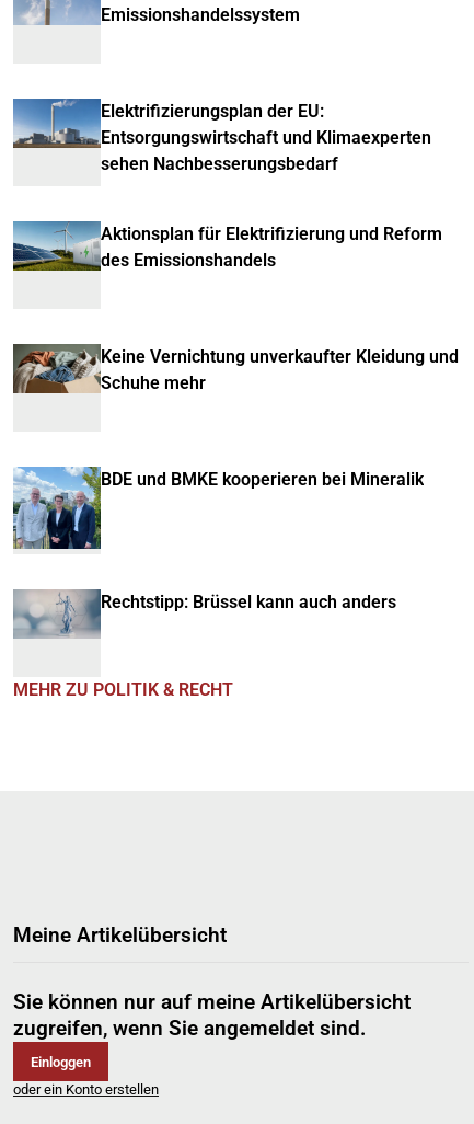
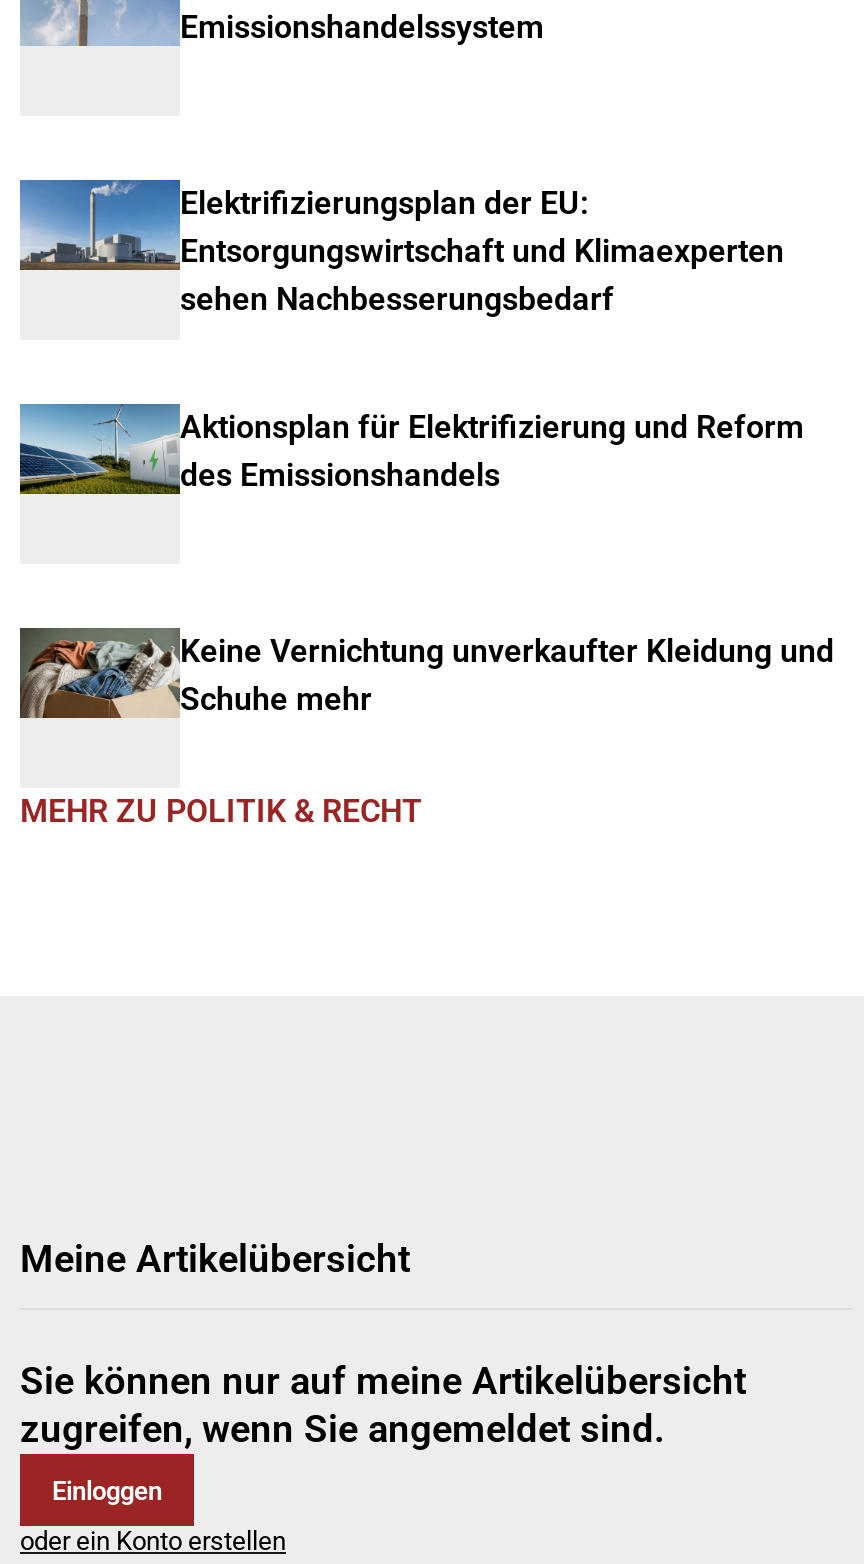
[12,467,424,550] [image] | BDE und BMKE kooperieren bei Mineralik -> none
[13,589,396,639] [image] | Rechtstipp: Brüssel kann auch anders -> none

